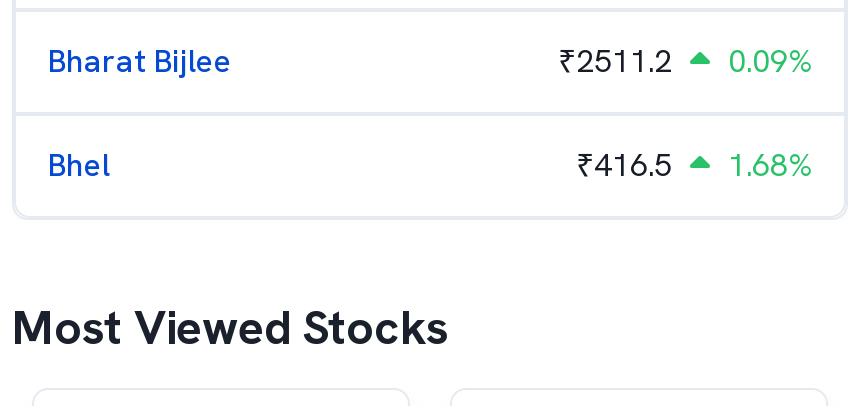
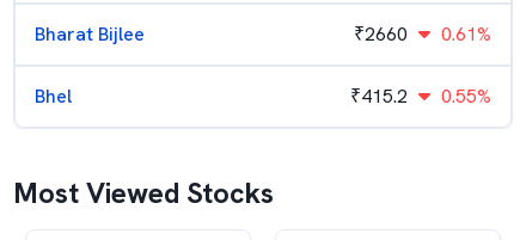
[558,40,672,82] ₹2511.2 -> [354,21,408,47] ₹2660
[728,40,812,82] 0.09% -> [441,21,491,47] 0.61%
[576,144,672,186] ₹416.5 -> [350,84,408,109] ₹415.2
[728,144,812,186] 1.68% -> [441,84,491,109] 0.55%

